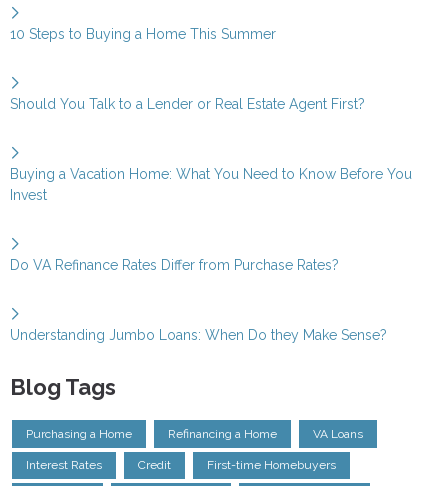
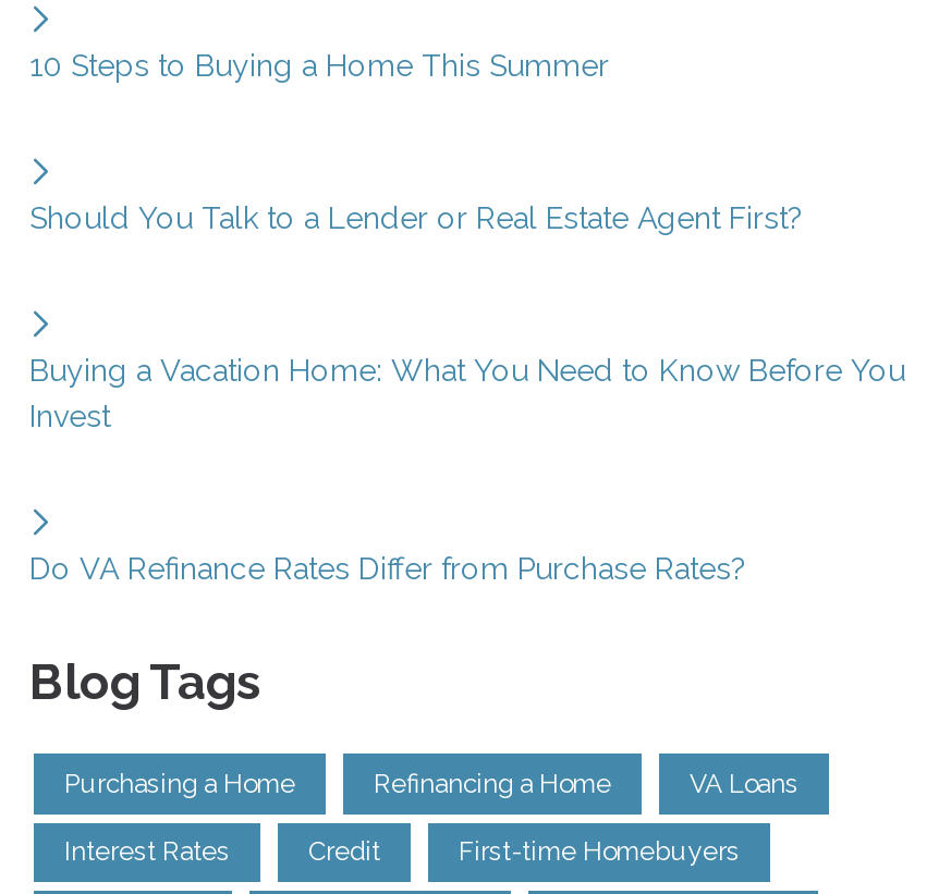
[10,327,387,343] Understanding Jumbo Loans: When Do they Make Sense? -> none

